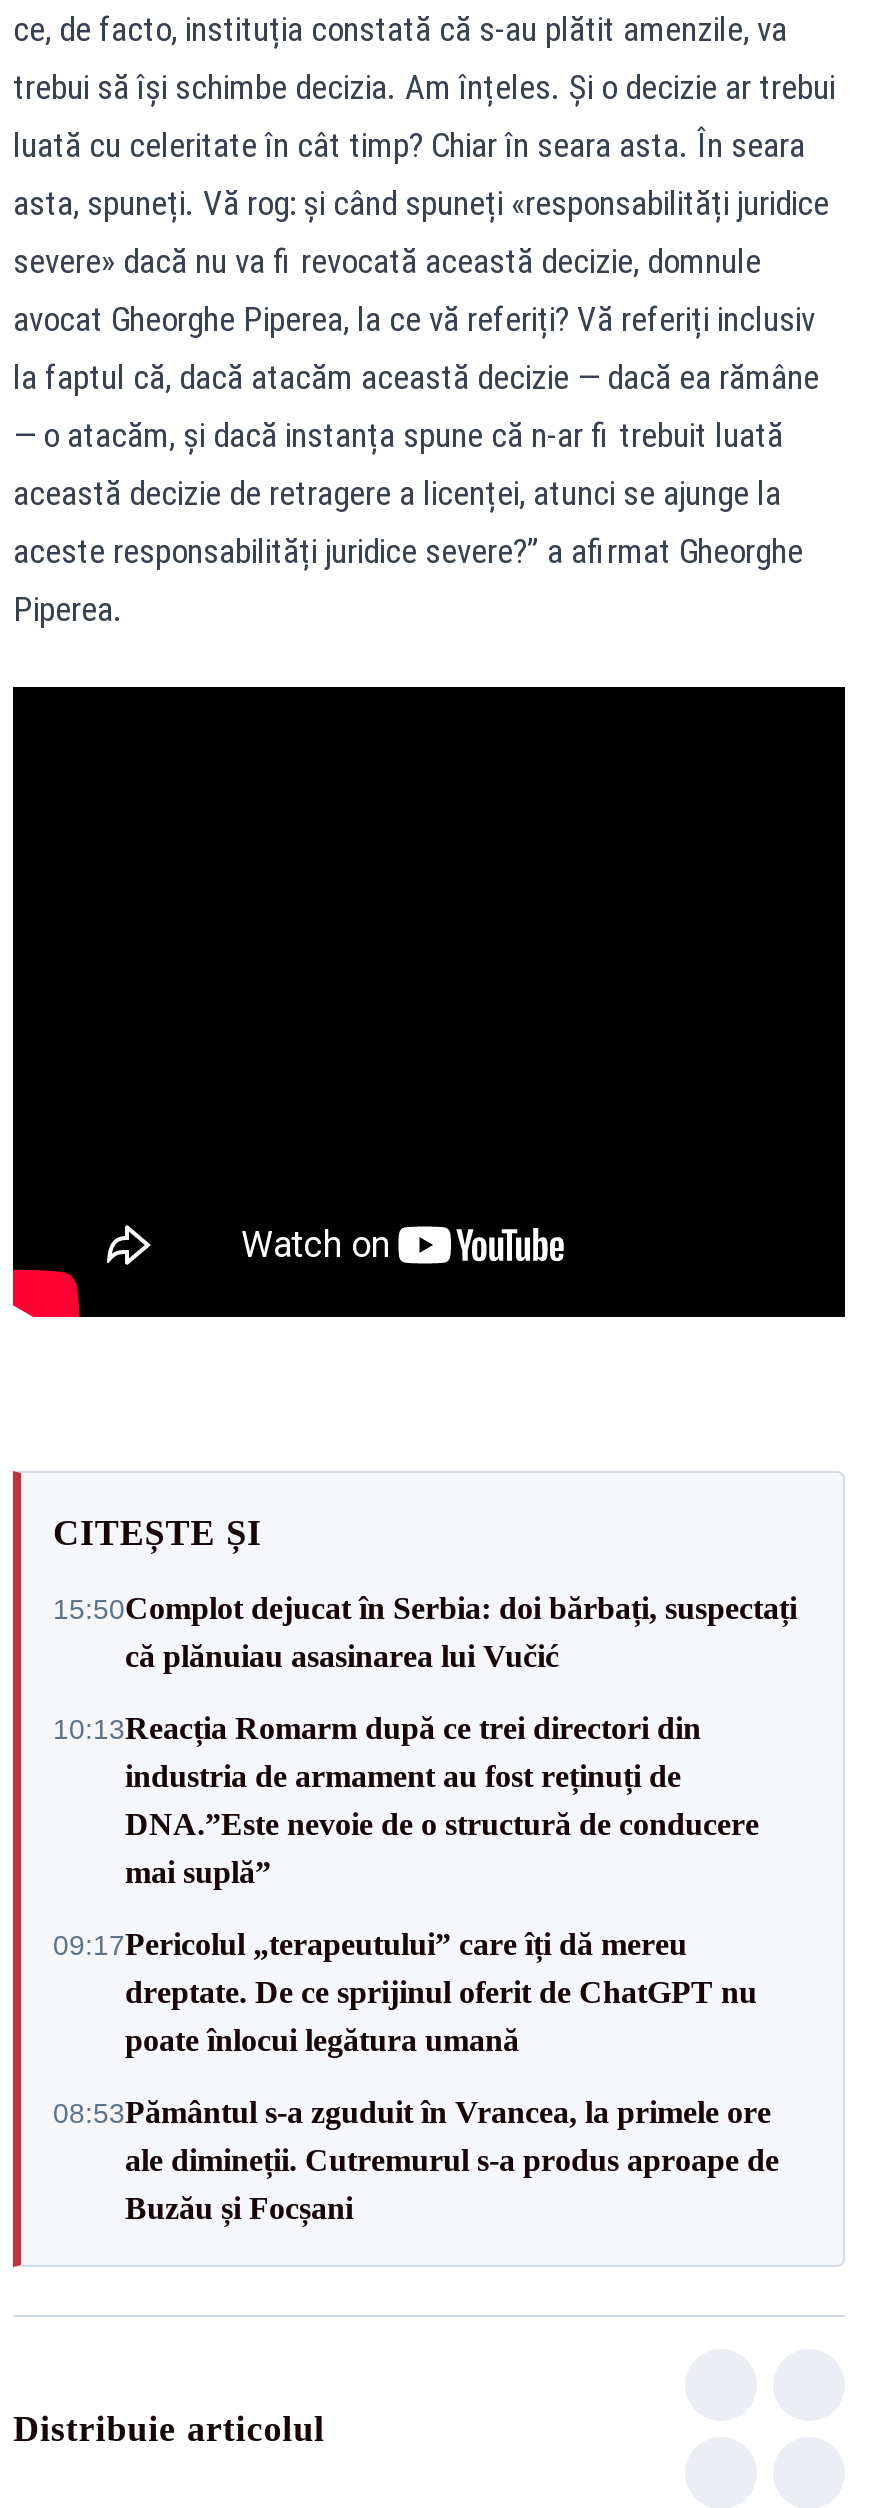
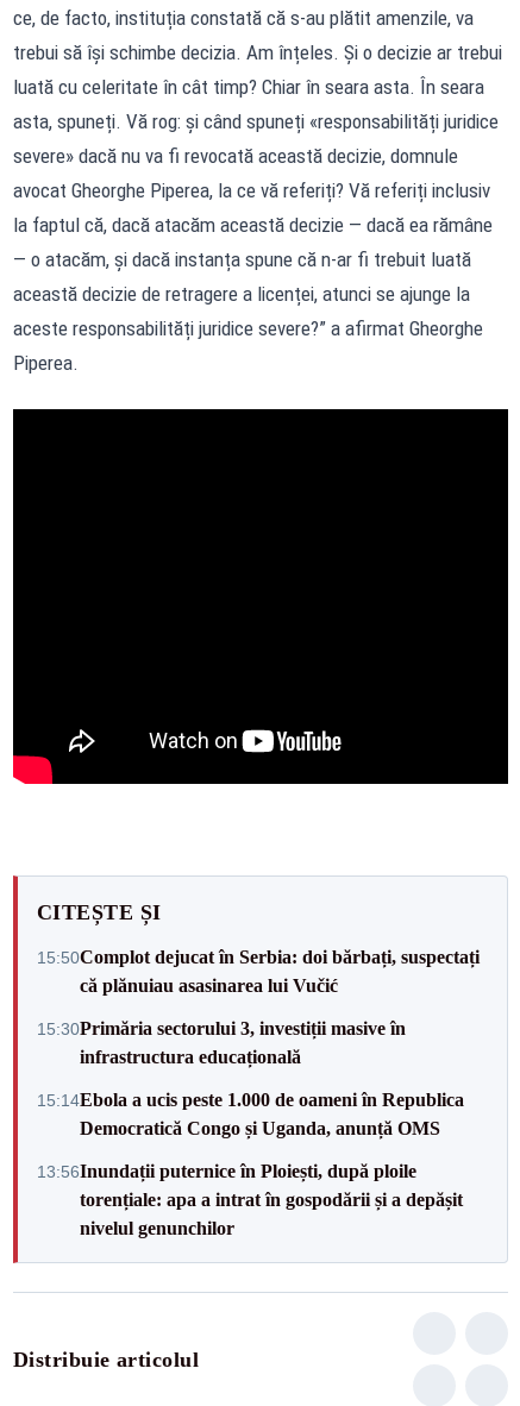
[53,1711,759,1889] 10:13Reacția Romarm după ce trei directori din | industria de armament au fost reținuți de | DNA.”Este nevoie de o structură de conducere | mai suplă” -> [37,1018,406,1066] 15:30Primăria sectorului 3, investiții masive în | infrastructura educațională
[53,1927,757,2057] 09:17Pericolul „terapeutului” care îți dă mereu | dreptate. De ce sprijinul oferit de ChatGPT nu | poate înlocui legătura umană -> [37,1089,464,1138] 15:14Ebola a ucis peste 1.000 de oameni în Republica | Democratică Congo și Uganda, anunță OMS
[53,2095,779,2225] 08:53Pământul s-a zguduit în Vrancea, la primele ore | ale dimineții. Cutremurul s-a produs aproape de | Buzău și Focșani -> [37,1160,463,1238] 13:56Inundații puternice în Ploiești, după ploile | torențiale: apa a intrat în gospodării și a depășit | nivelul genunchilor

